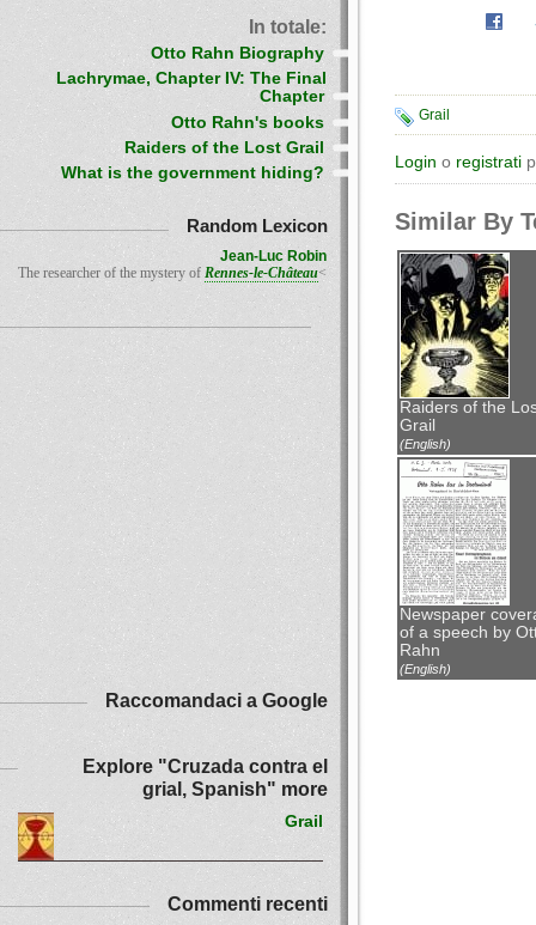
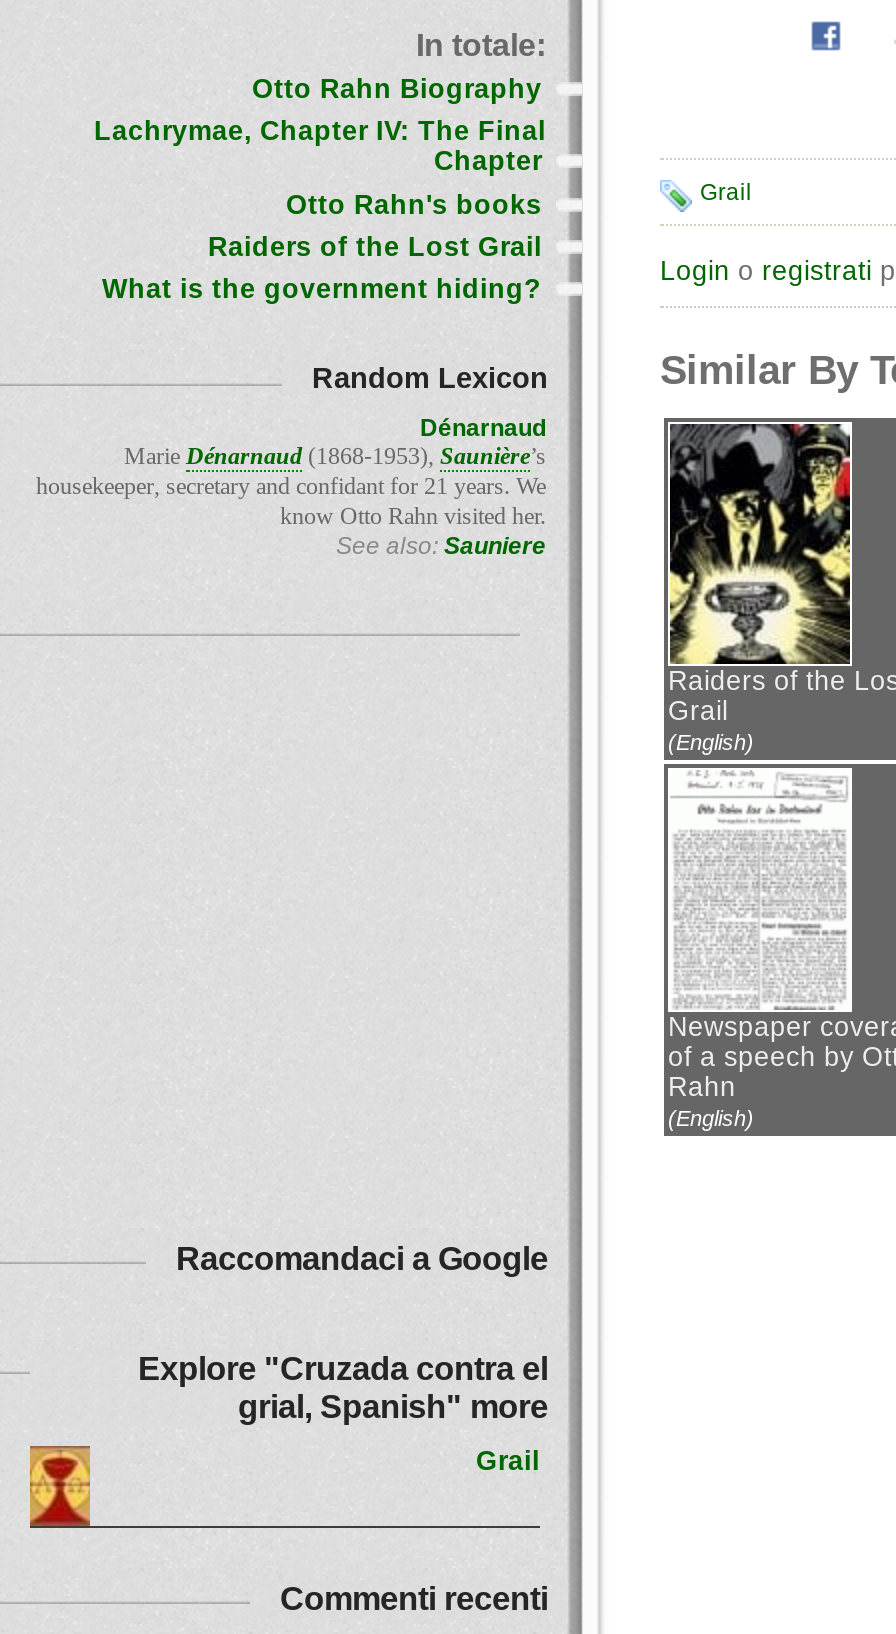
[18,248,327,282] Jean-Luc Robin | The researcher of the mystery of Rennes-le-Château< -> [36,415,546,561] Dénarnaud | Marie Dénarnaud (1868-1953), Saunière’s | housekeeper, secretary and confidant for 21 years. We | know Otto Rahn visited her. | See also: Sauniere

